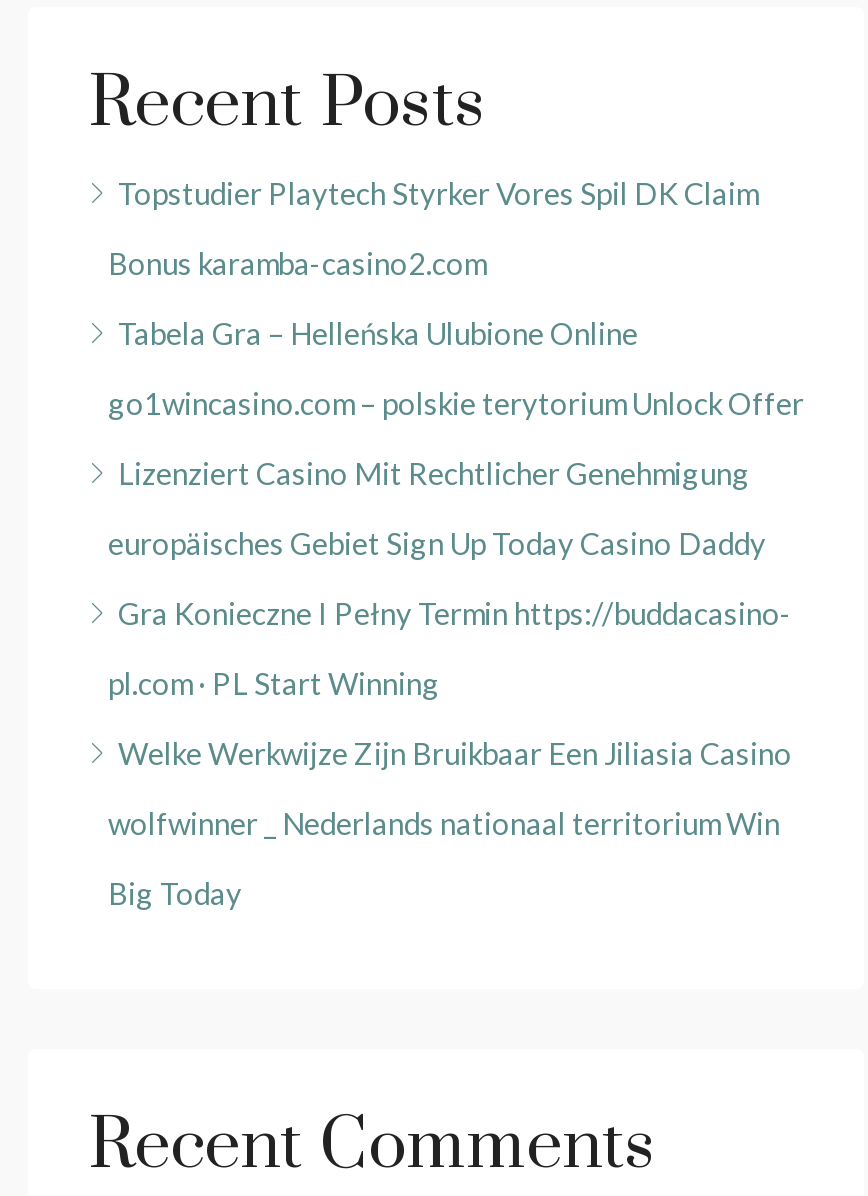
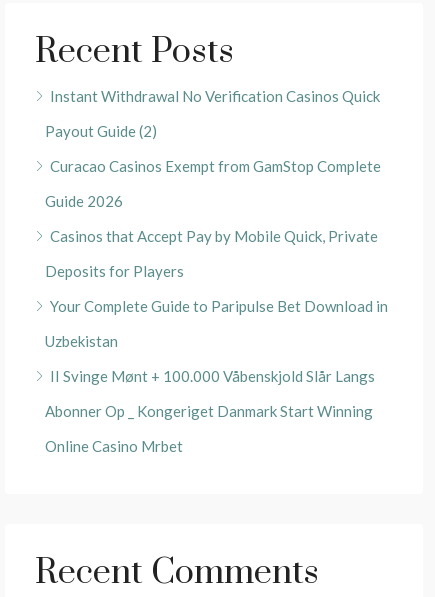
[118,175,758,211] Topstudier Playtech Styrker Vores Spil DK Claim -> [50,86,380,104] Instant Withdrawal No Verification Casinos Quick
[108,245,486,281] Bonus karamba-casino2.com -> [45,121,157,139] Payout Guide (2)
[118,315,638,351] Tabela Gra – Helleńska Ulubione Online -> [50,156,381,174] Curacao Casinos Exempt from GamStop Complete
[108,385,804,421] go1wincasino.com – polskie terytorium Unlock Offer -> [45,191,123,209] Guide 2026
[118,455,750,491] Lizenziert Casino Mit Rechtlicher Genehmigung -> [50,226,378,244] Casinos that Accept Pay by Mobile Quick, Private
[108,525,766,561] europäisches Gebiet Sign Up Today Casino Daddy -> [45,261,184,279] Deposits for Players
[118,595,792,631] Gra Konieczne I Pełny Termin https://buddacasino- -> [50,296,388,314] Your Complete Guide to Paripulse Bet Download in
[108,665,440,701] pl.com · PL Start Winning -> [45,331,118,349] Uzbekistan
[118,735,792,771] Welke Werkwijze Zijn Bruikbaar Een Jiliasia Casino -> [50,366,375,384] II Svinge Mønt + 100.000 Våbenskjold Slår Langs
[108,805,780,841] wolfwinner _ Nederlands nationaal territorium Win -> [45,401,373,419] Abonner Op _ Kongeriget Danmark Start Winning
[108,875,242,911] Big Today -> [45,436,183,454] Online Casino Mrbet

